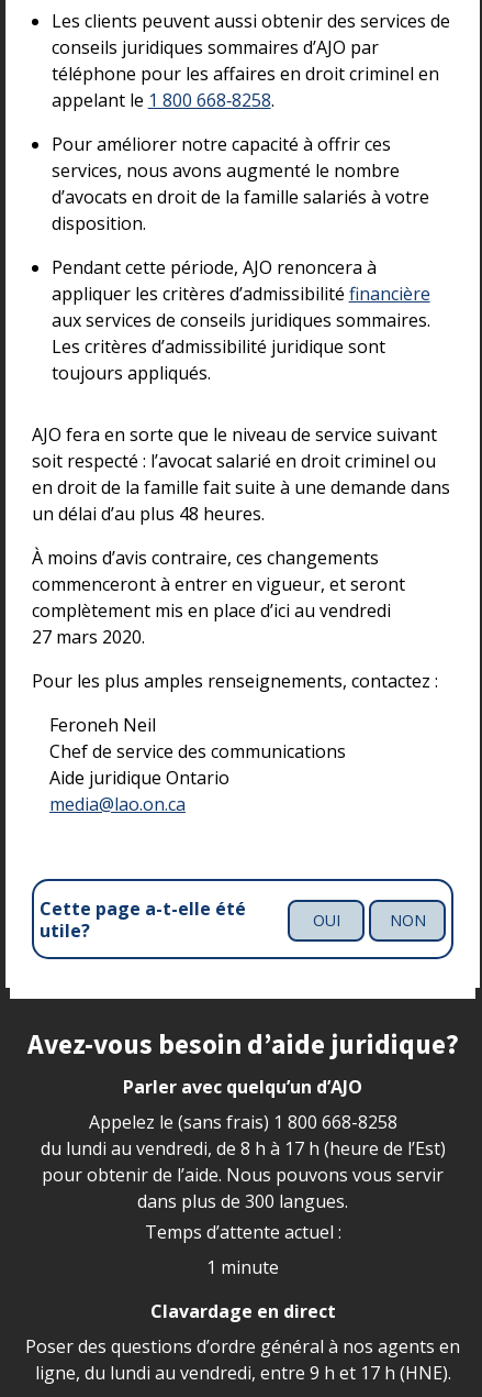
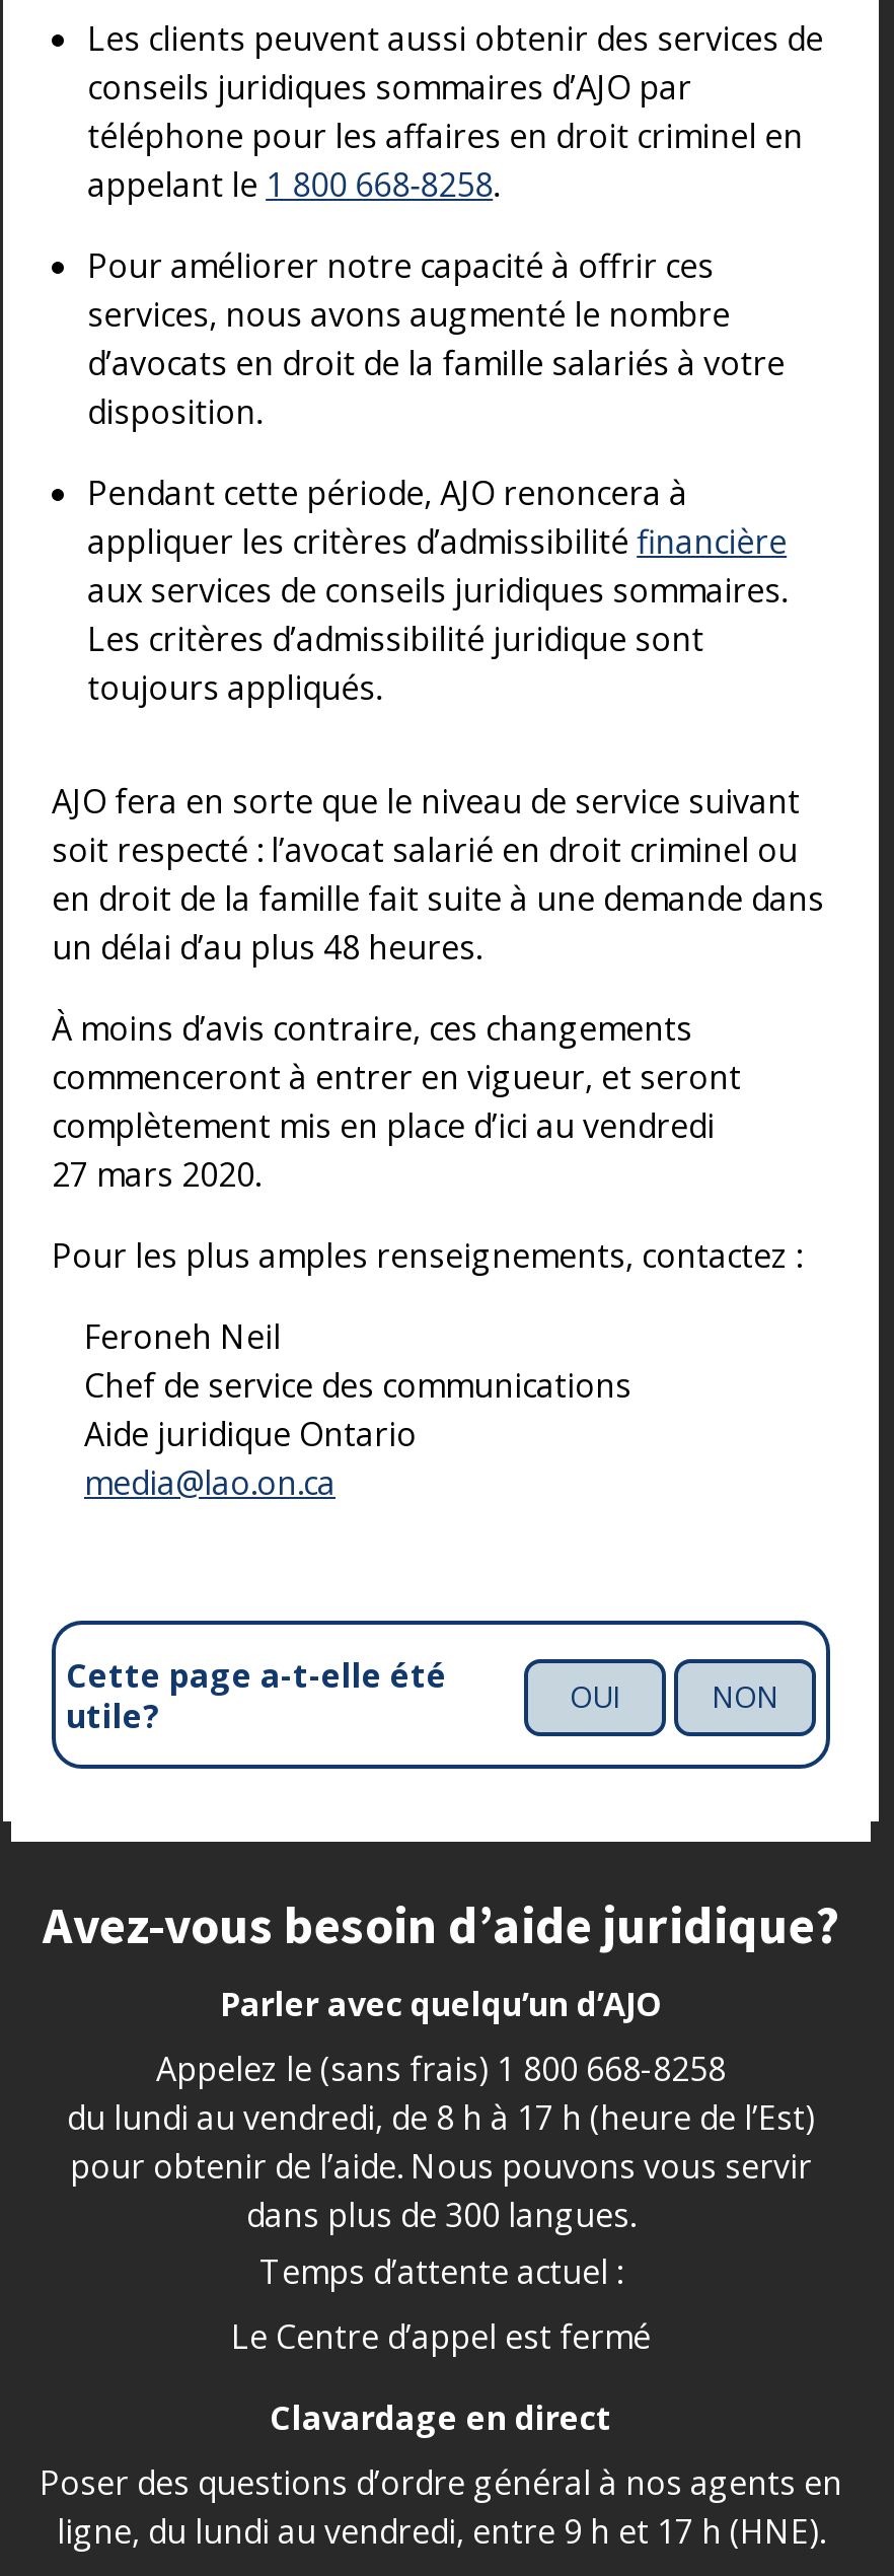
[206,1256,279,1280] 1 minute -> [231,2315,651,2360] Le Centre d’appel est fermé

